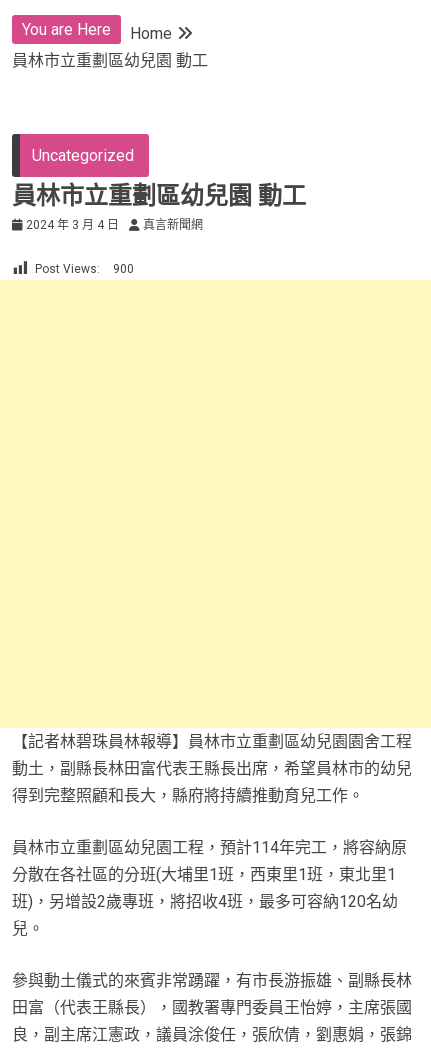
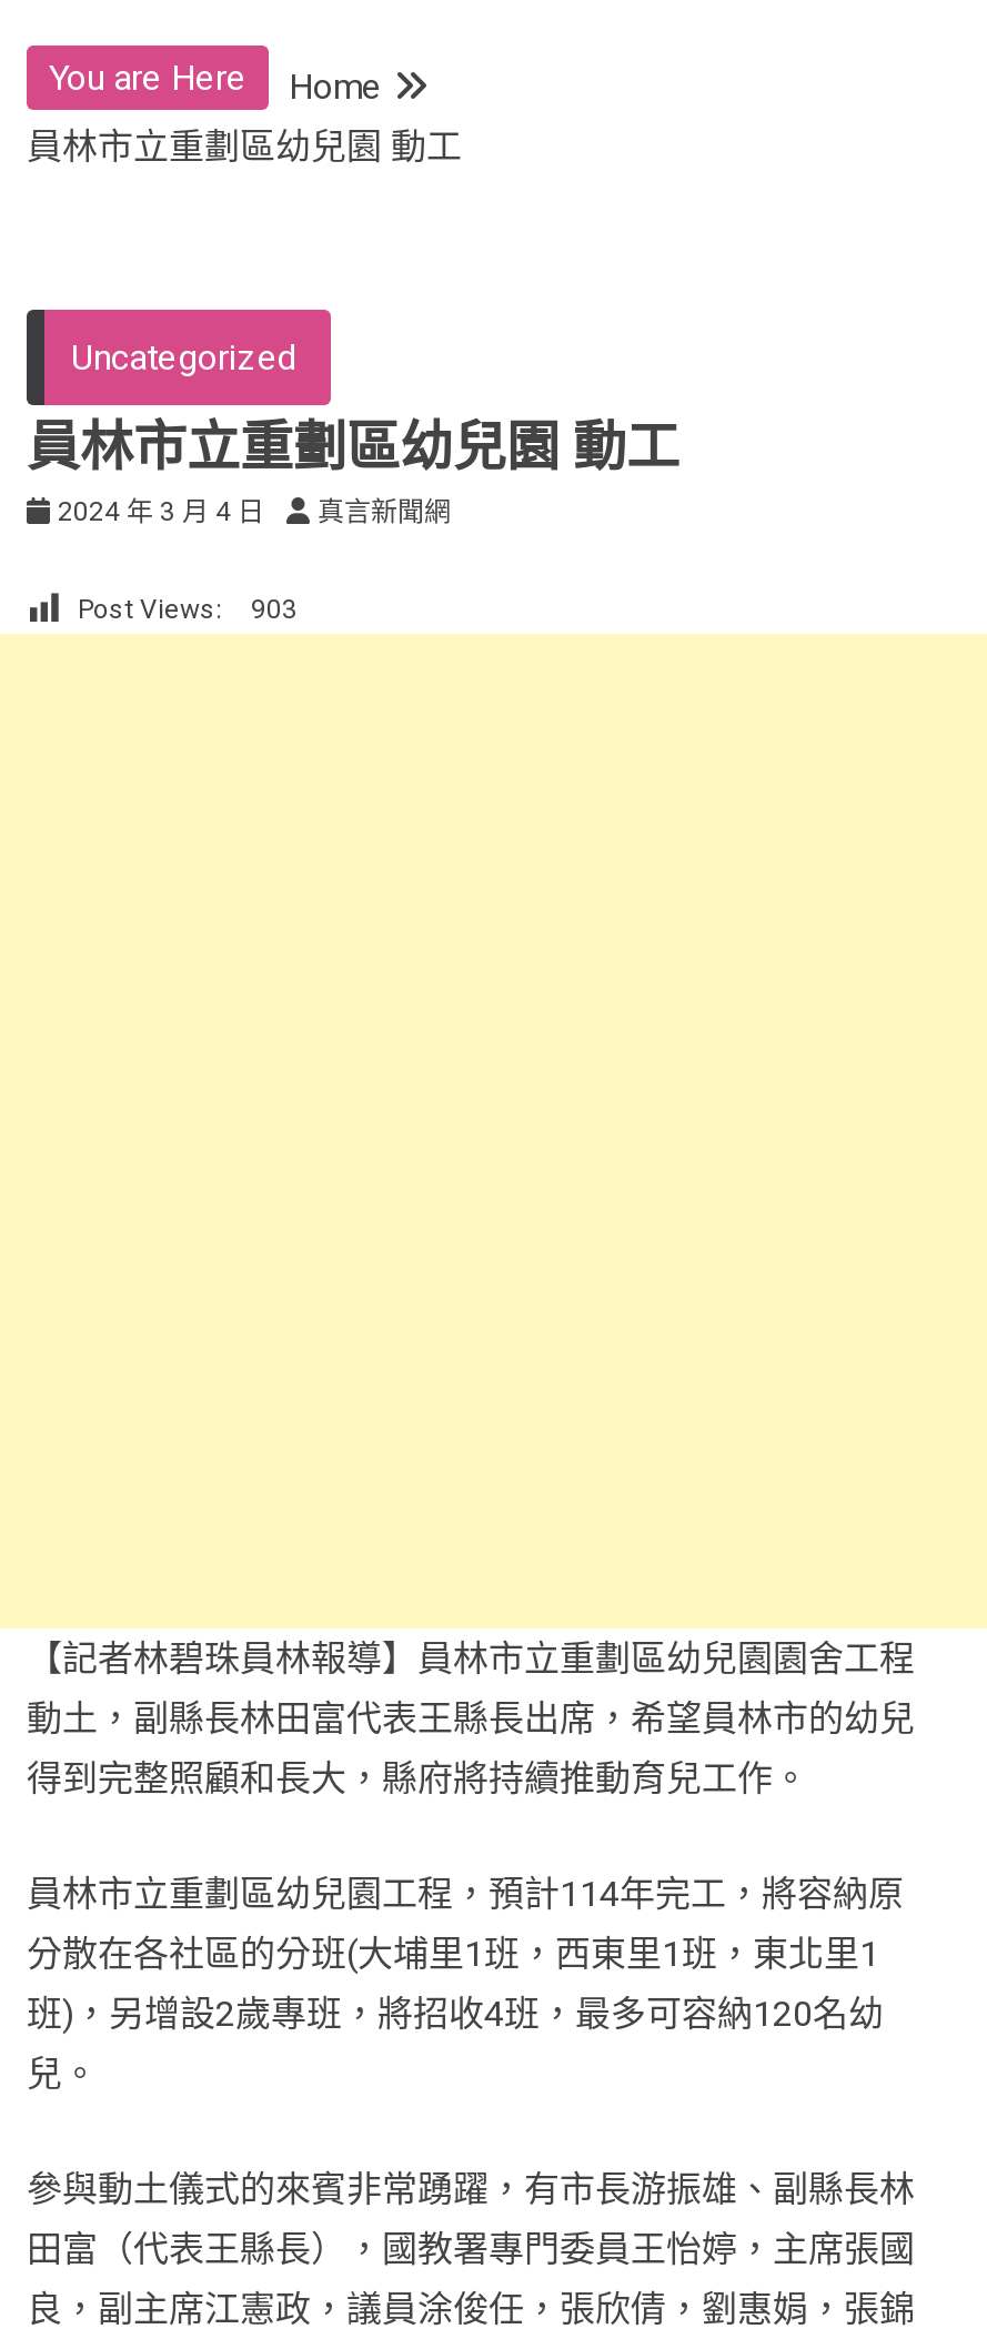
[35,262,134,276] Post Views: 900 -> [78,593,298,625] Post Views: 903

